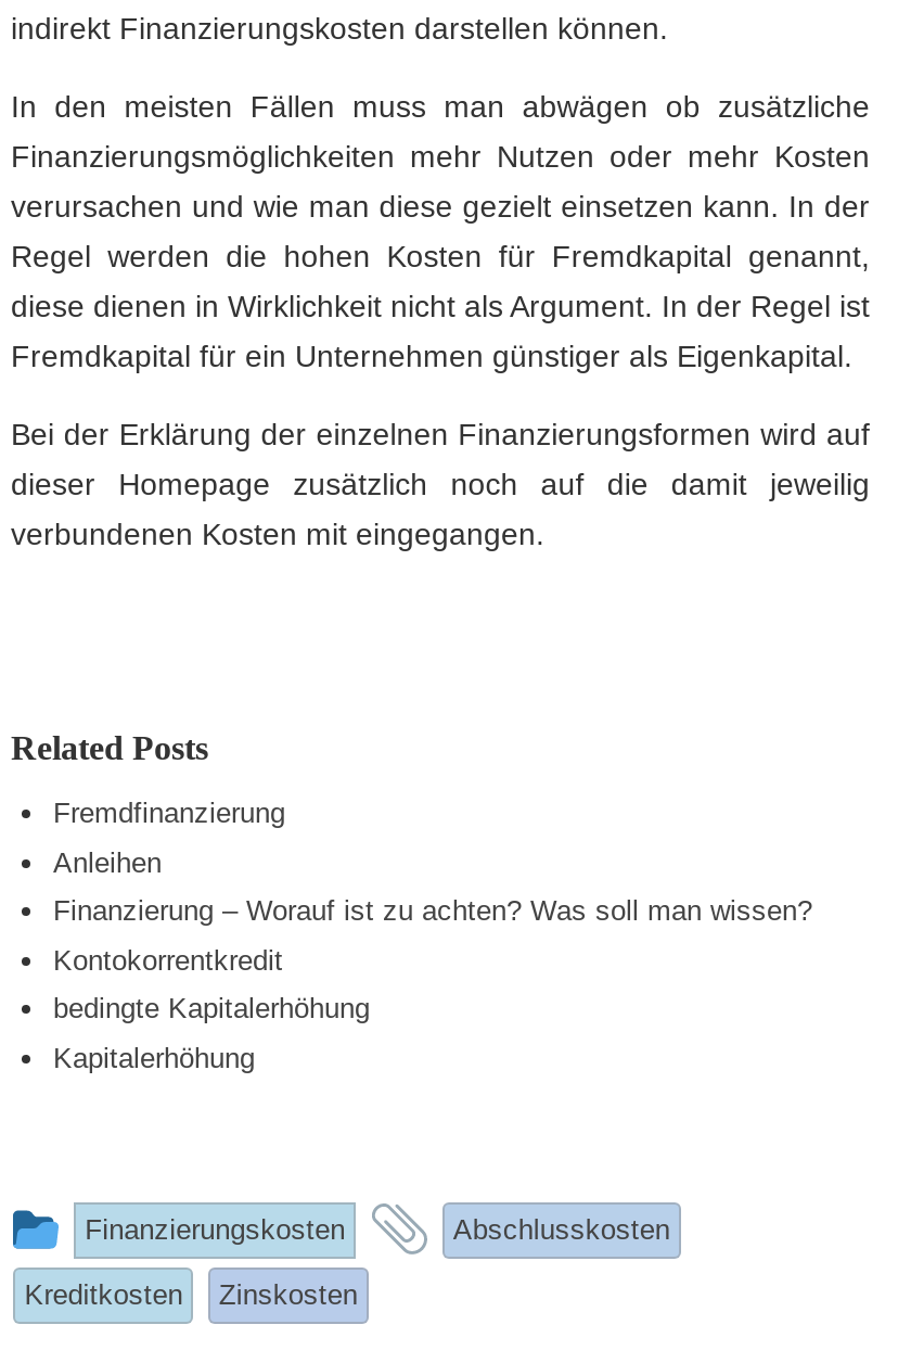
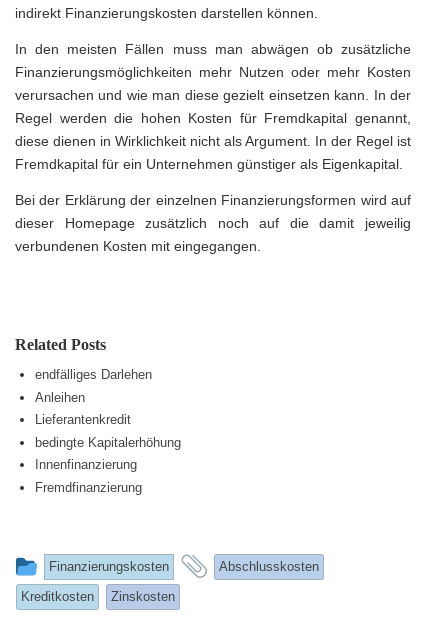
none -> [34,367,151,382] endfälliges Darlehen
moved [53,797,285,830] -> [34,480,141,495]: Fremdfinanzierung
[53,895,812,976] Finanzierung – Worauf ist zu achten? Was soll man wissen? | Kontokorrentkredit -> [34,412,130,427] Lieferantenkredit
moved [53,992,370,1025] -> [34,435,180,450]: bedingte Kapitalerhöhung
[53,1041,255,1074] Kapitalerhöhung -> [34,457,136,472] Innenfinanzierung

